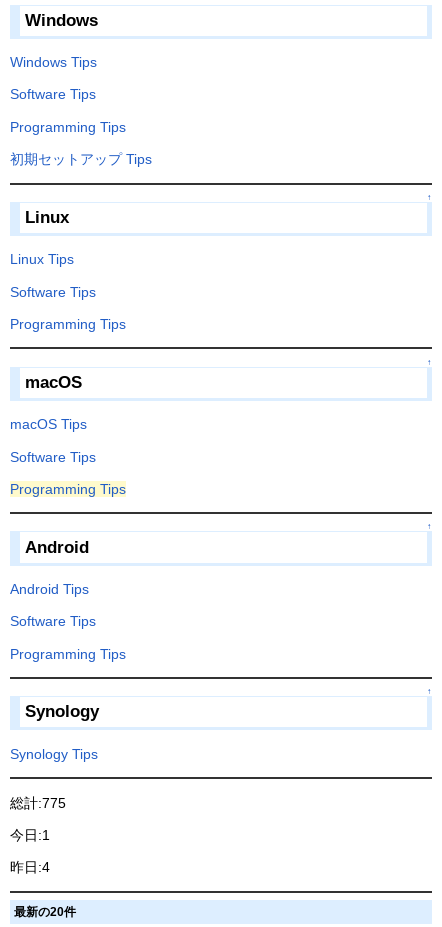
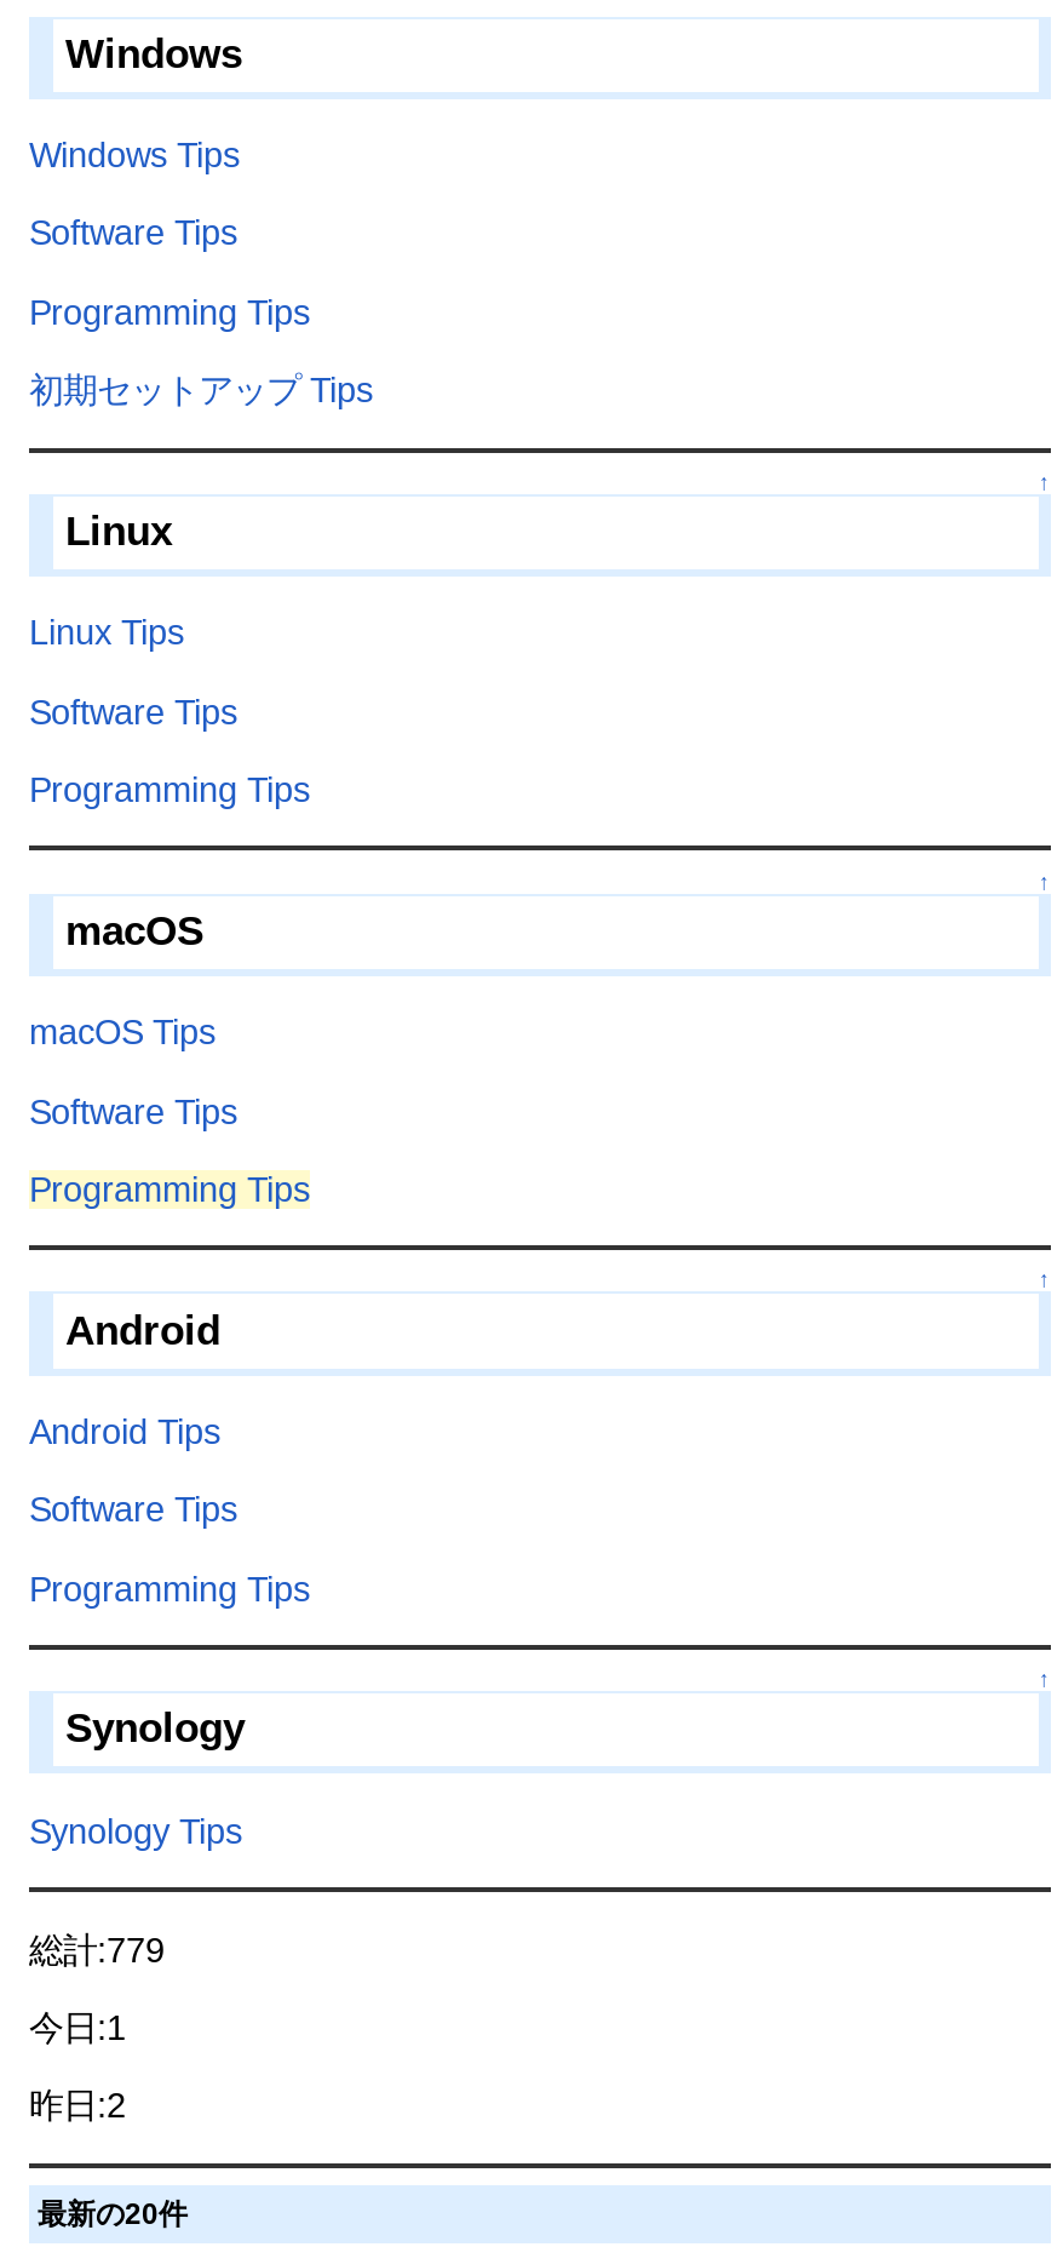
[10,795,66,811] 総計:775 -> [29,1930,165,1969] 総計:779
[10,859,50,875] 昨日:4 -> [29,2087,126,2126] 昨日:2

